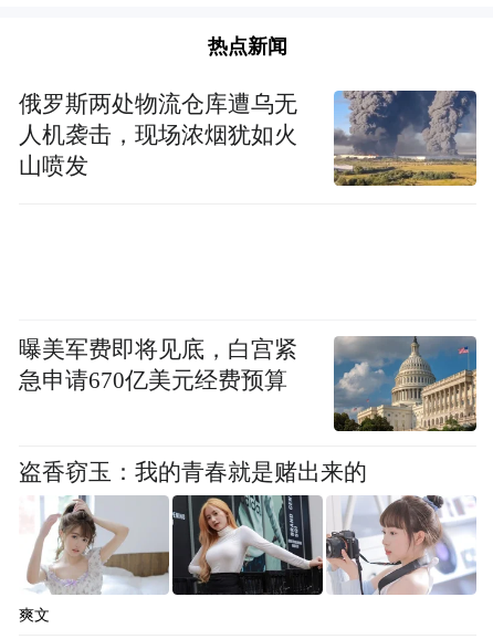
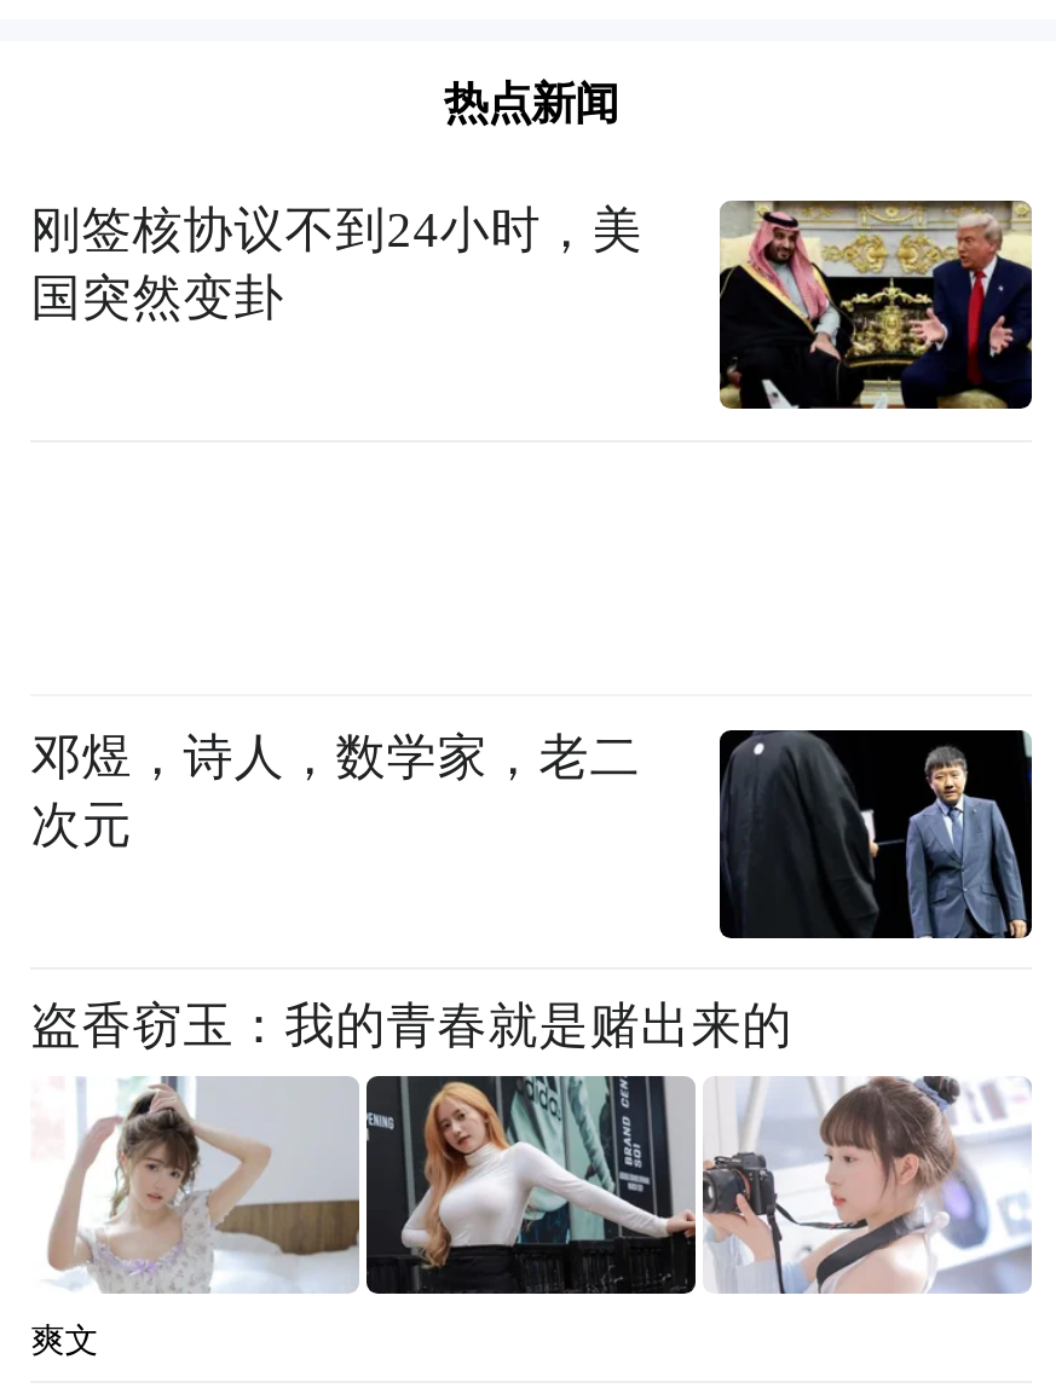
[19,91,478,187] [image] | 俄罗斯两处物流仓库遭乌无 | 人机袭击，现场浓烟犹如火 | 山喷发 -> [31,201,1034,411] [image] | 刚签核协议不到24小时，美 | 国突然变卦
[19,336,478,432] [image] | 曝美军费即将见底，白宫紧 | 急申请670亿美元经费预算 -> [31,730,1034,943] [image] | 邓煜，诗人，数学家，老二 | 次元

